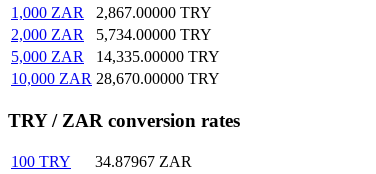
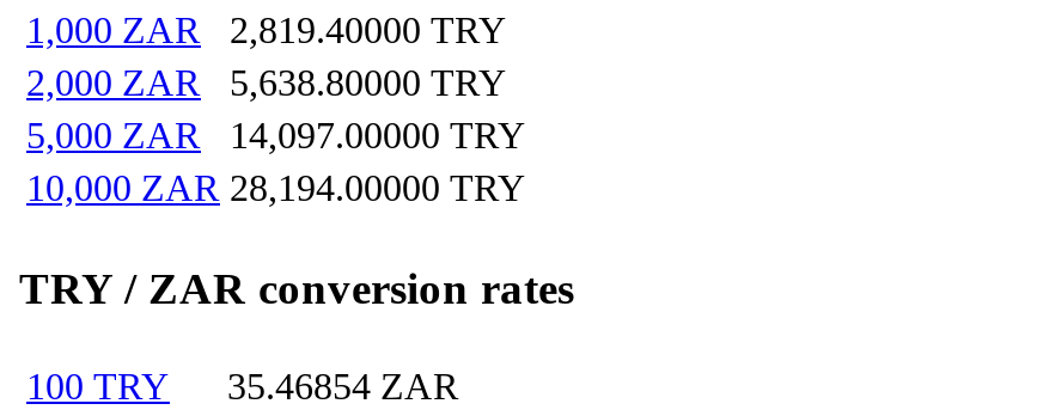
[11,4,212,21] 1,000 ZAR 2,867.00000 TRY -> [26,10,507,50] 1,000 ZAR 2,819.40000 TRY
[11,26,212,43] 2,000 ZAR 5,734.00000 TRY -> [26,62,507,103] 2,000 ZAR 5,638.80000 TRY
[11,48,220,65] 5,000 ZAR 14,335.00000 TRY -> [26,115,526,155] 5,000 ZAR 14,097.00000 TRY
[11,70,220,87] 10,000 ZAR 28,670.00000 TRY -> [26,167,526,208] 10,000 ZAR 28,194.00000 TRY
[11,153,192,170] 100 TRY 34.87967 ZAR -> [26,367,459,408] 100 TRY 35.46854 ZAR

